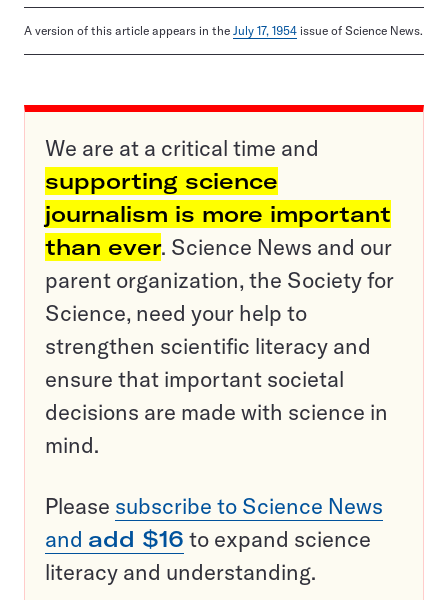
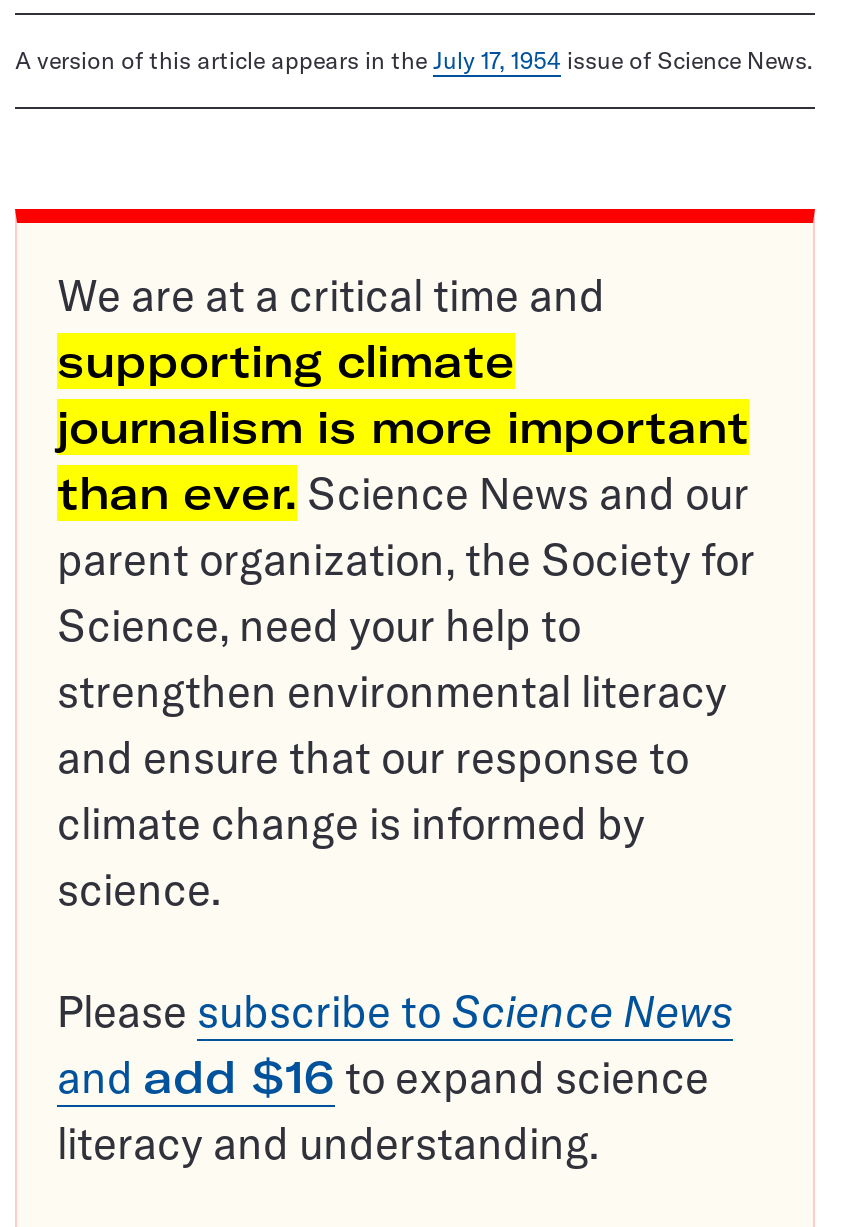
[45,167,278,195] supporting science -> [57,334,515,390] supporting climate
[45,332,388,459] strengthen scientific literacy and | ensure that important societal | decisions are made with science in | mind. -> [57,664,727,918] strengthen environmental literacy | and ensure that our response to | climate change is informed by | science.

